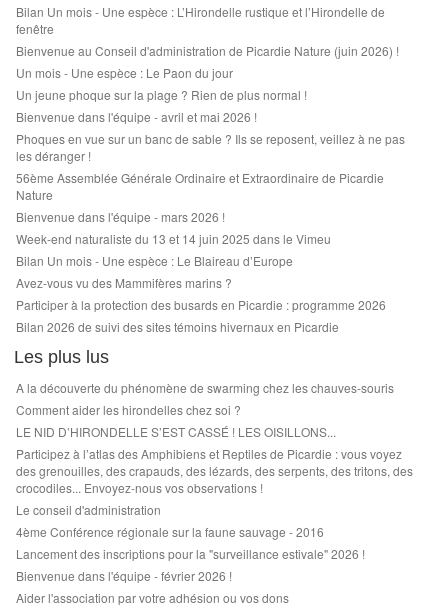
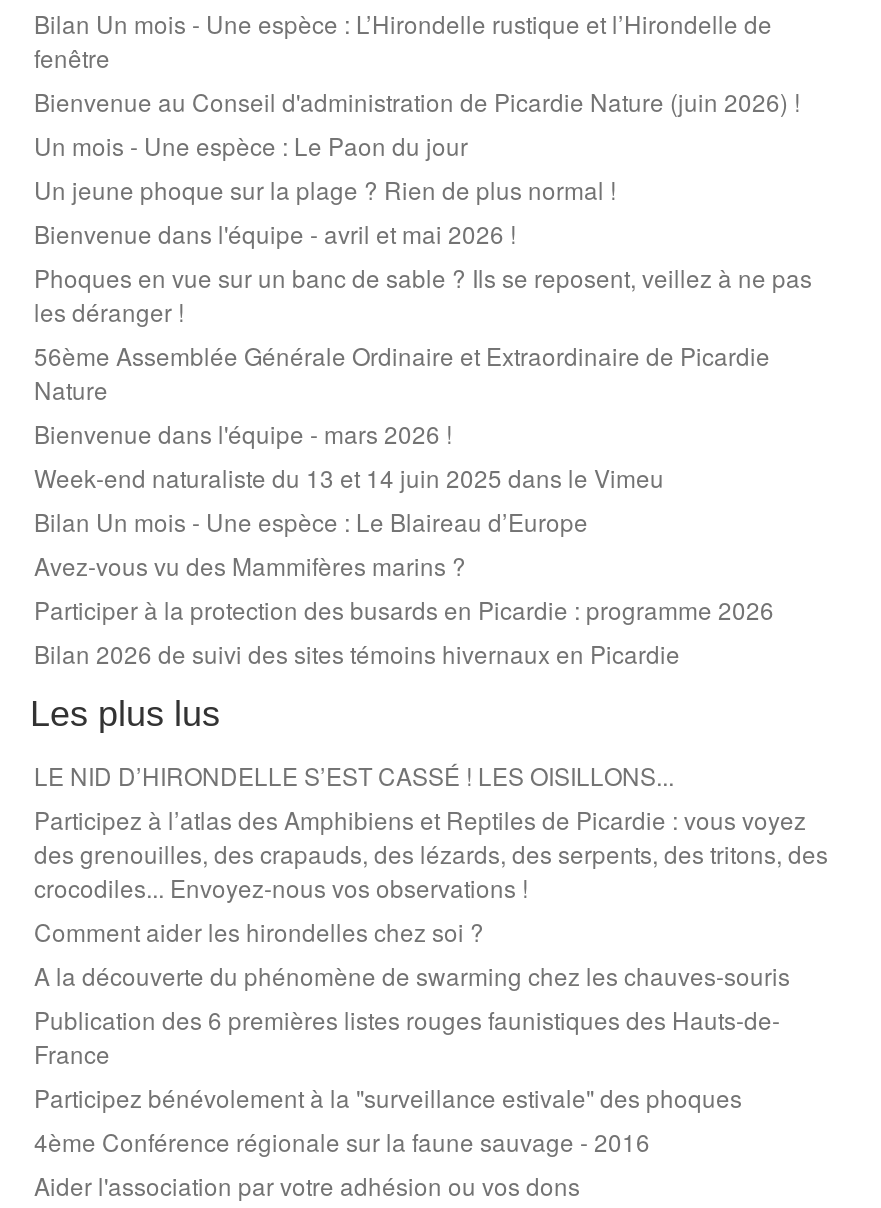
moved [16,379,394,418] -> [34,914,790,992]: A la découverte du phénomène de swarming chez les chauves-souris | Comment aider les hirondelles chez soi ?
moved [16,423,413,496] -> [34,758,828,904]: LE NID D’HIRONDELLE S’EST CASSÉ ! LES OISILLONS... | Participez à l’atlas des Amphibiens et Reptiles de Picardie : vous voyez | des grenouilles, des crapauds, des lézards, des serpents, des tritons, des | crocodiles... Envoyez-nous vos observations !
[16,501,161,518] Le conseil d'administration -> [34,1002,780,1114] Publication des 6 premières listes rouges faunistiques des Hauts-de- | France | Participez bénévolement à la "surveillance estivale" des phoques
moved [16,523,324,540] -> [34,1124,650,1158]: 4ème Conférence régionale sur la faune sauvage - 2016
[16,545,365,584] Lancement des inscriptions pour la "surveillance estivale" 2026 ! | Bienvenue dans l'équipe - février 2026 ! -> none

